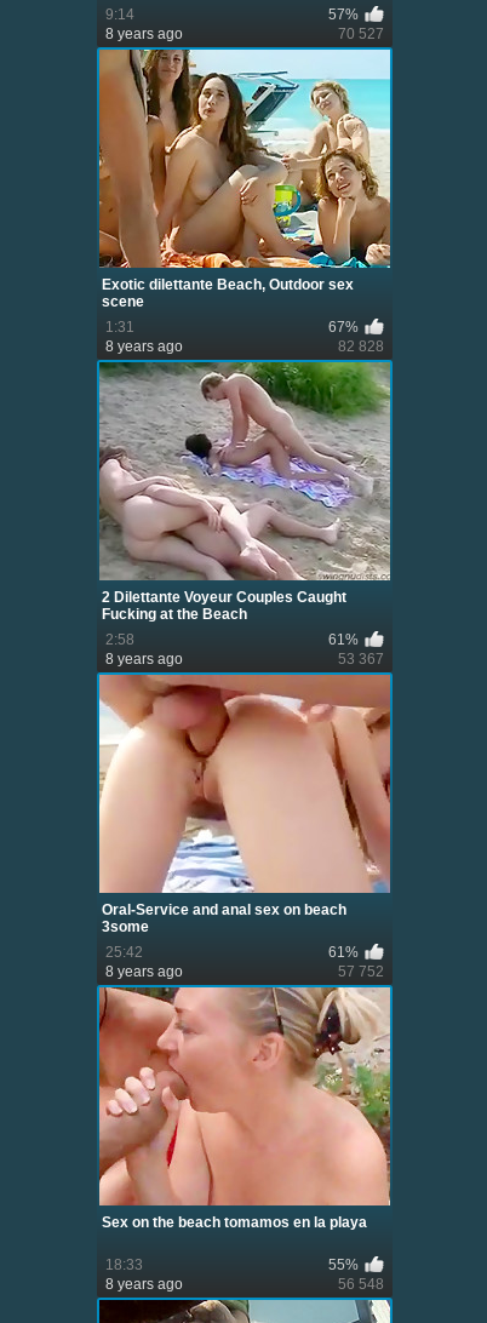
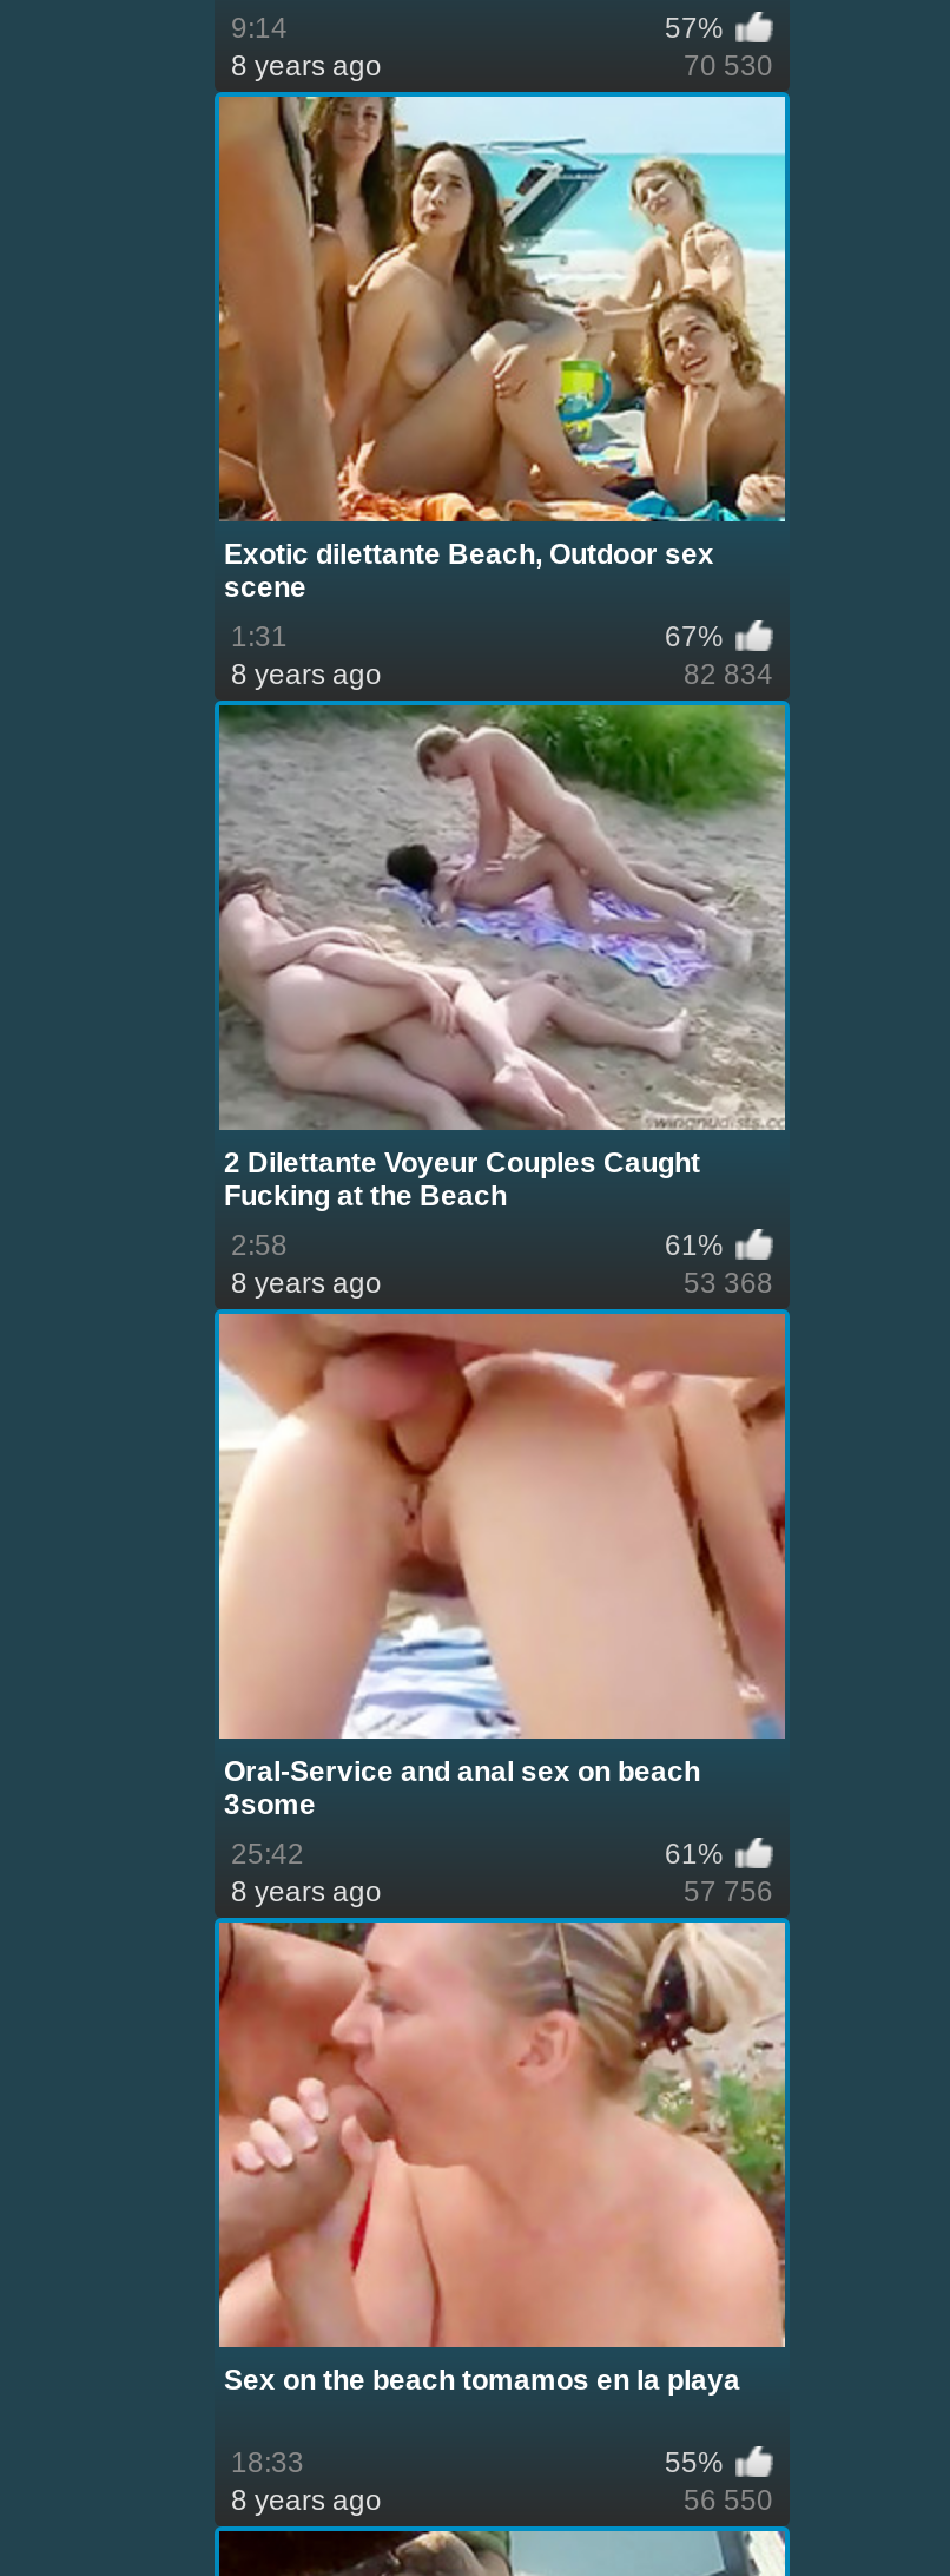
[338,25,384,42] 70 527 -> [684,49,773,82] 70 530
[338,338,384,355] 82 828 -> [684,657,773,690] 82 834
[338,650,384,667] 53 367 -> [684,1266,773,1299] 53 368
[338,963,384,980] 57 752 -> [684,1875,773,1908] 57 756
[338,1275,384,1292] 56 548 -> [684,2483,773,2516] 56 550

